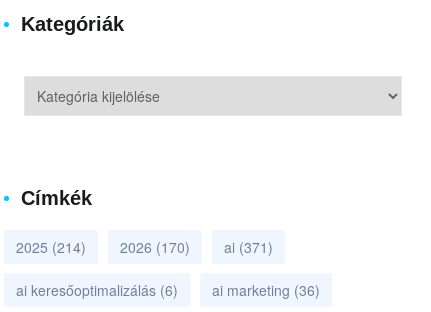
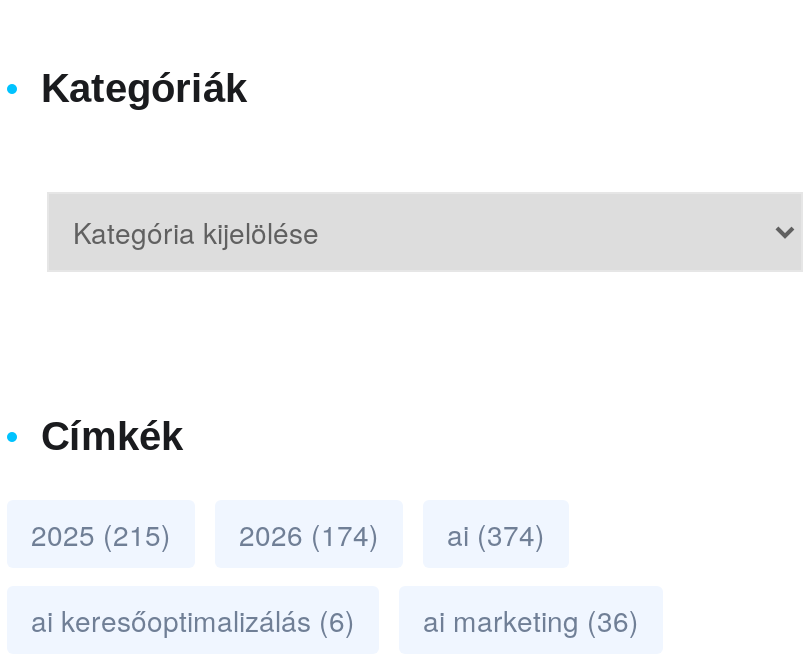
[16,237,86,257] 2025 (214) -> [31,514,171,554] 2025 (215)
[120,237,190,257] 2026 (170) -> [239,514,379,554] 2026 (174)
[224,237,273,257] ai (371) -> [447,514,545,554] ai (374)

